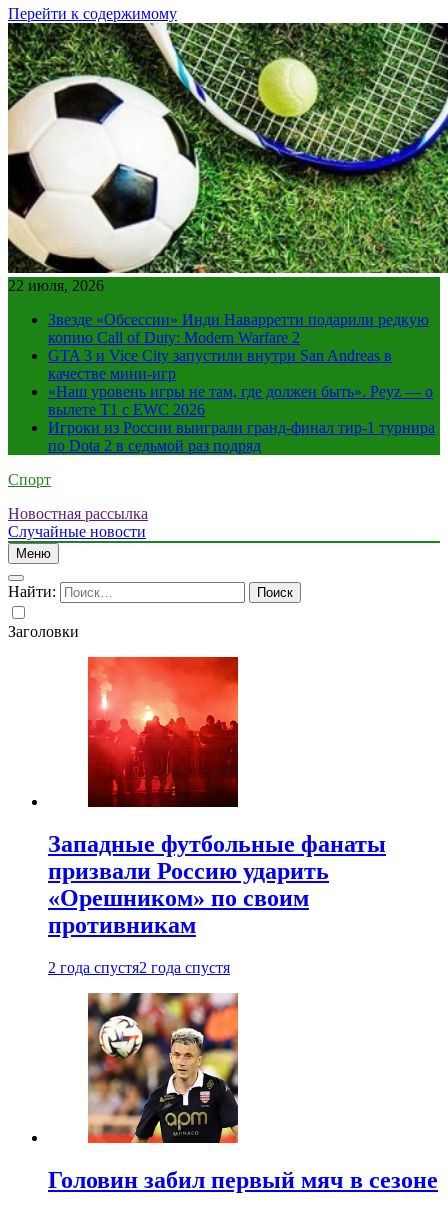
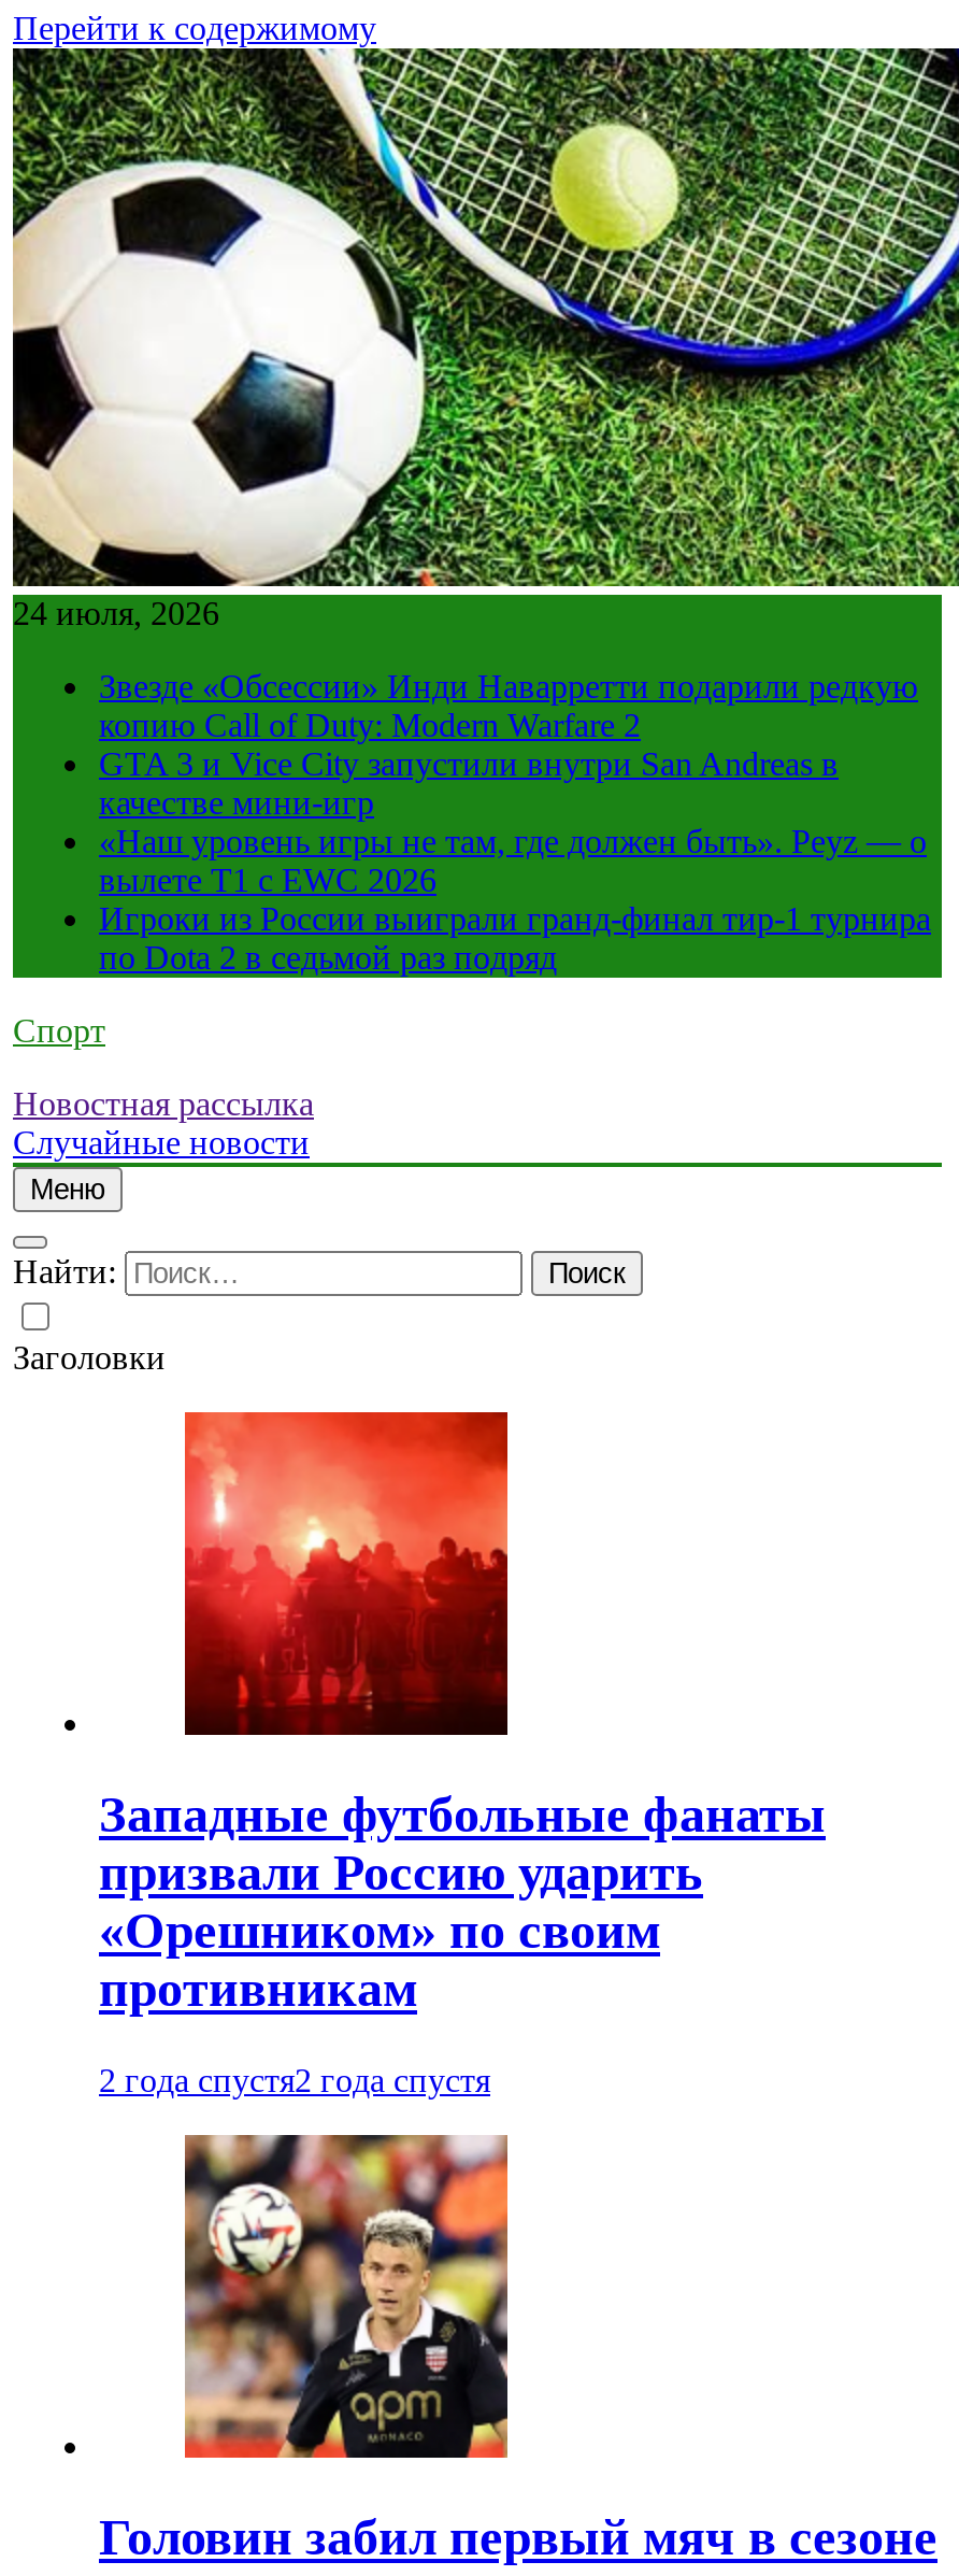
[8,277,104,294] 22 июля, 2026 -> [13,595,219,631] 24 июля, 2026

